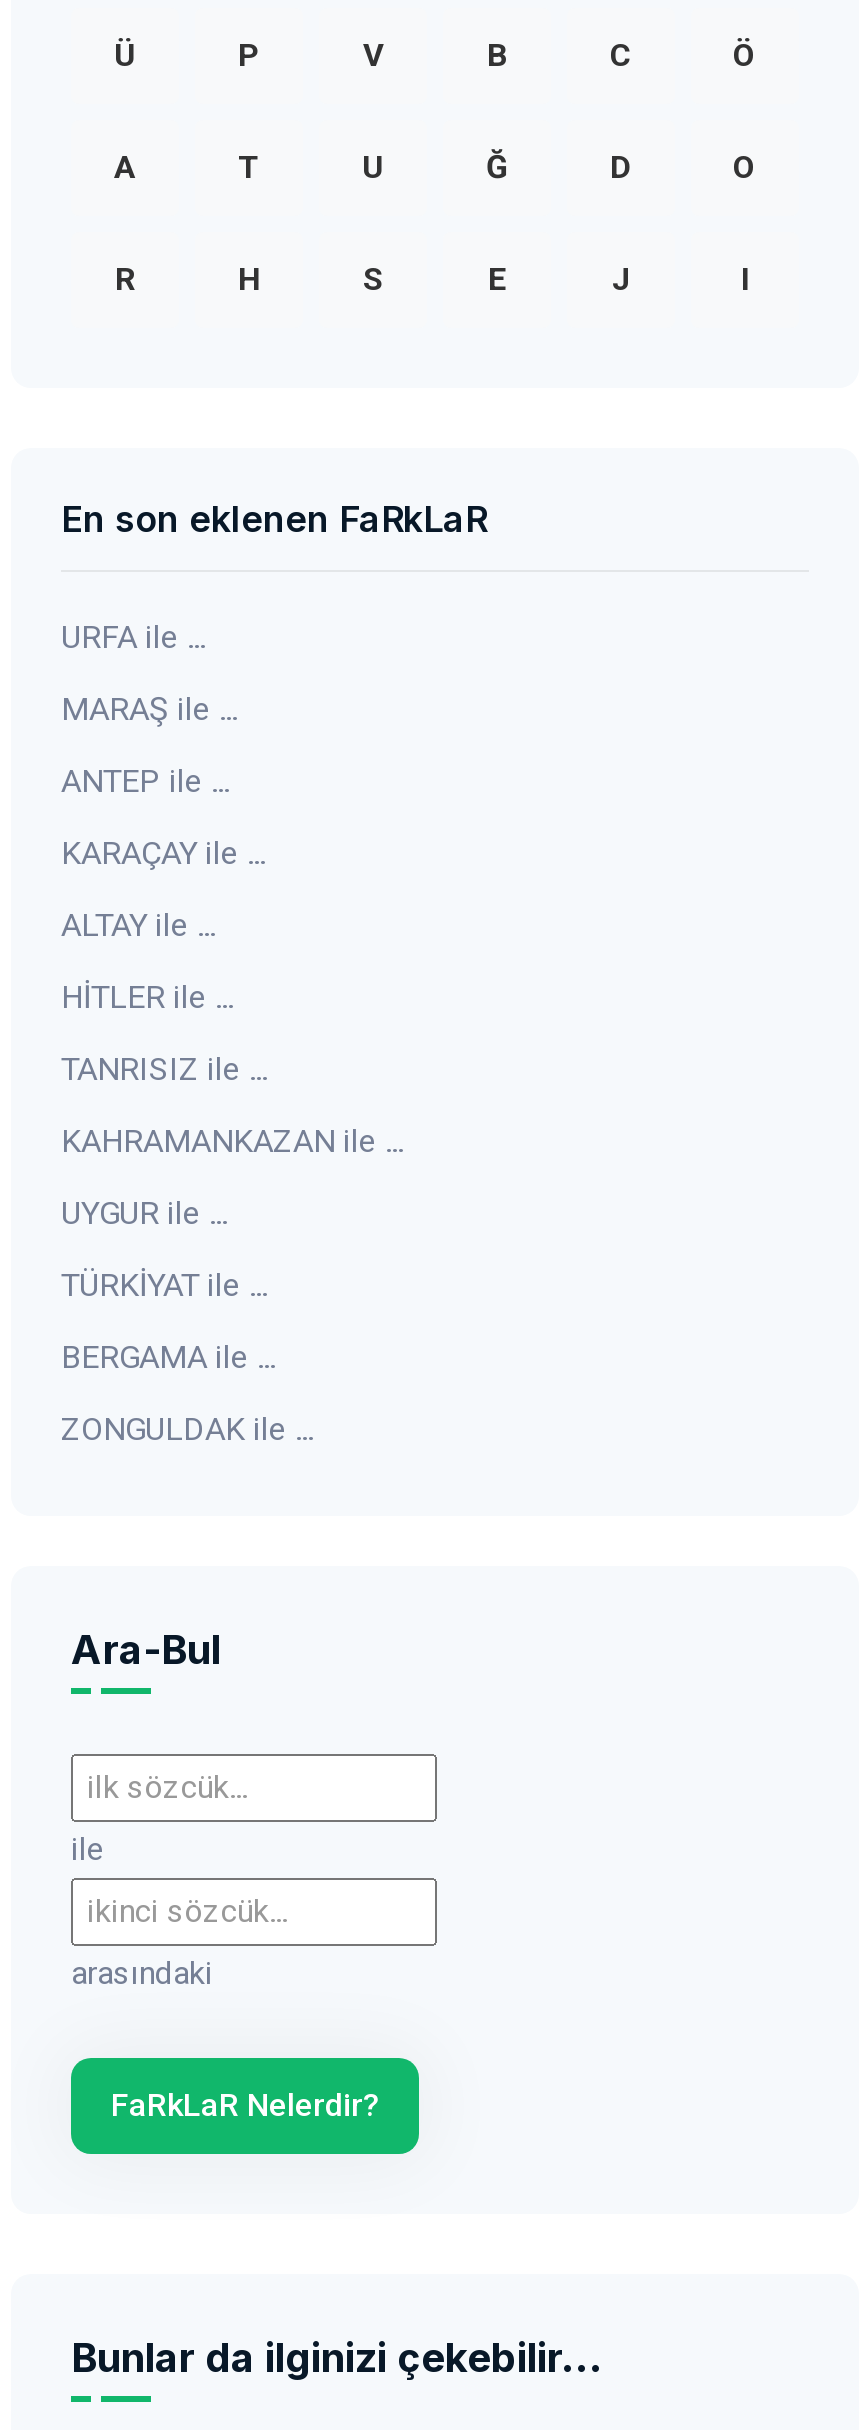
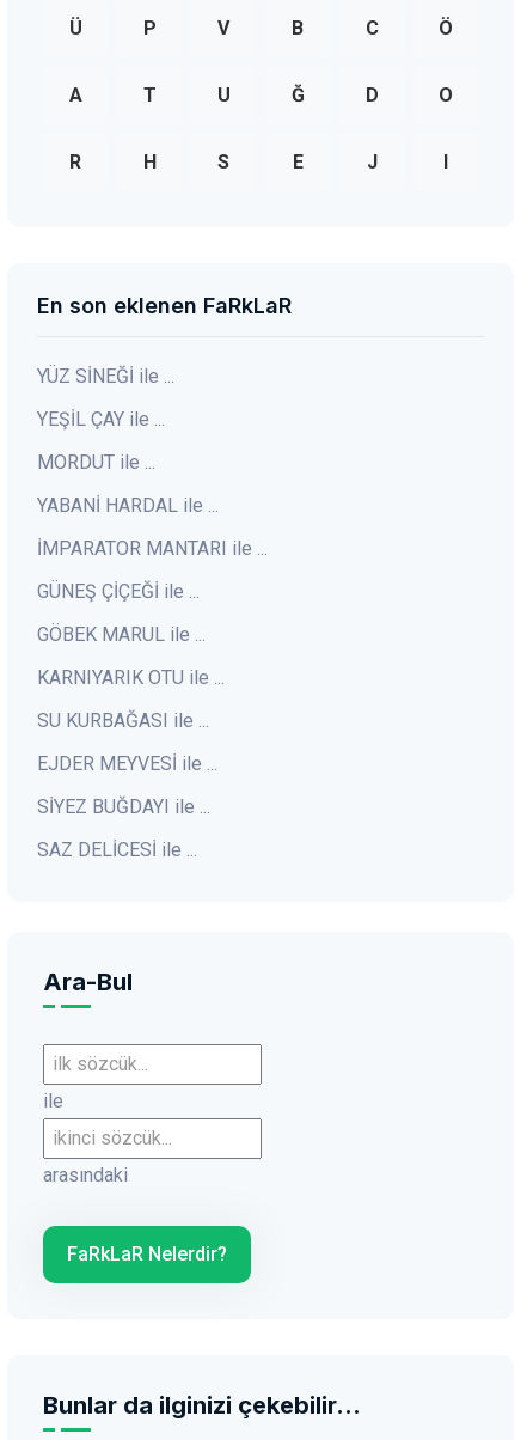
[61,618,205,656] URFA ile ... -> [37,365,174,387] YÜZ SİNEĞİ ile ...
[61,690,237,728] MARAŞ ile ... -> [37,408,165,430] YEŞİL ÇAY ile ...
[61,762,229,800] ANTEP ile ... -> [37,451,155,473] MORDUT ile ...
[61,834,265,872] KARAÇAY ile ... -> [37,494,219,516] YABANİ HARDAL ile ...
[61,906,215,944] ALTAY ile ... -> [37,537,268,559] İMPARATOR MANTARI ile ...
[61,978,233,1016] HİTLER ile ... -> [37,580,200,603] GÜNEŞ ÇİÇEĞİ ile ...
[61,1050,267,1088] TANRISIZ ile ... -> [37,623,206,646] GÖBEK MARUL ile ...
[61,1122,403,1160] KAHRAMANKAZAN ile ... -> [37,666,225,689] KARNIYARIK OTU ile ...
[61,1194,227,1232] UYGUR ile ... -> [37,709,209,732] SU KURBAĞASI ile ...
[61,1266,267,1304] TÜRKİYAT ile ... -> [37,752,217,775] EJDER MEYVESİ ile ...
[61,1338,275,1376] BERGAMA ile ... -> [37,795,210,818] SİYEZ BUĞDAYI ile ...
[61,1410,313,1448] ZONGULDAK ile ... -> [37,838,197,861] SAZ DELİCESİ ile ...

